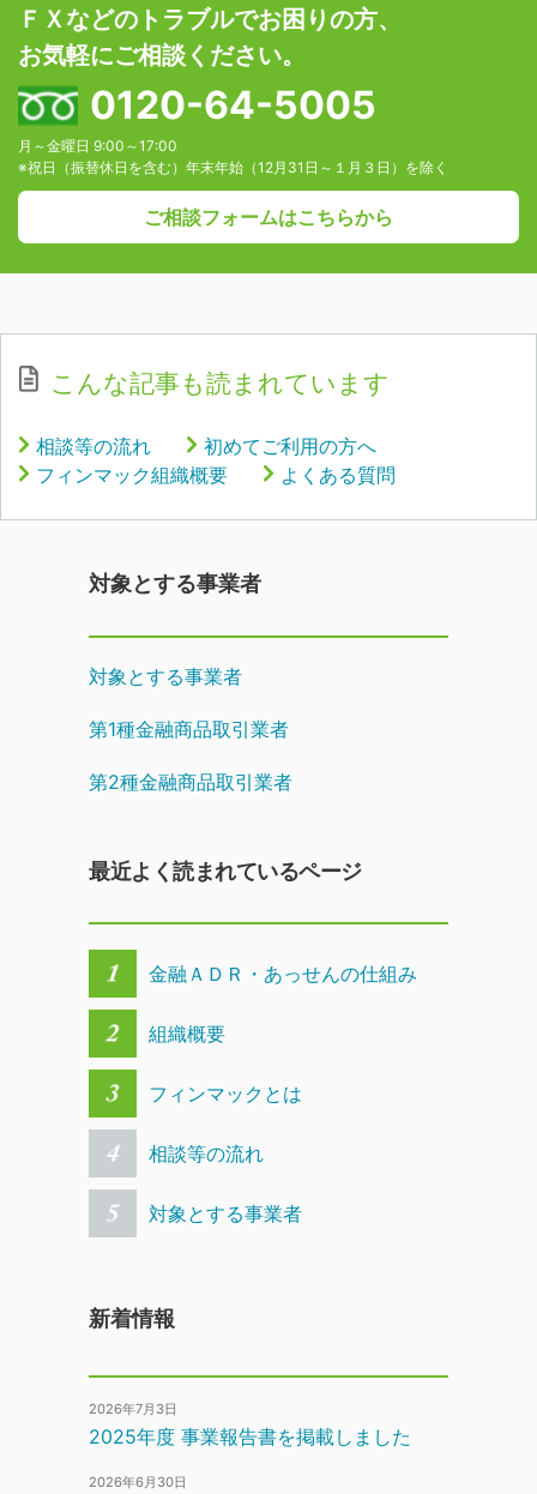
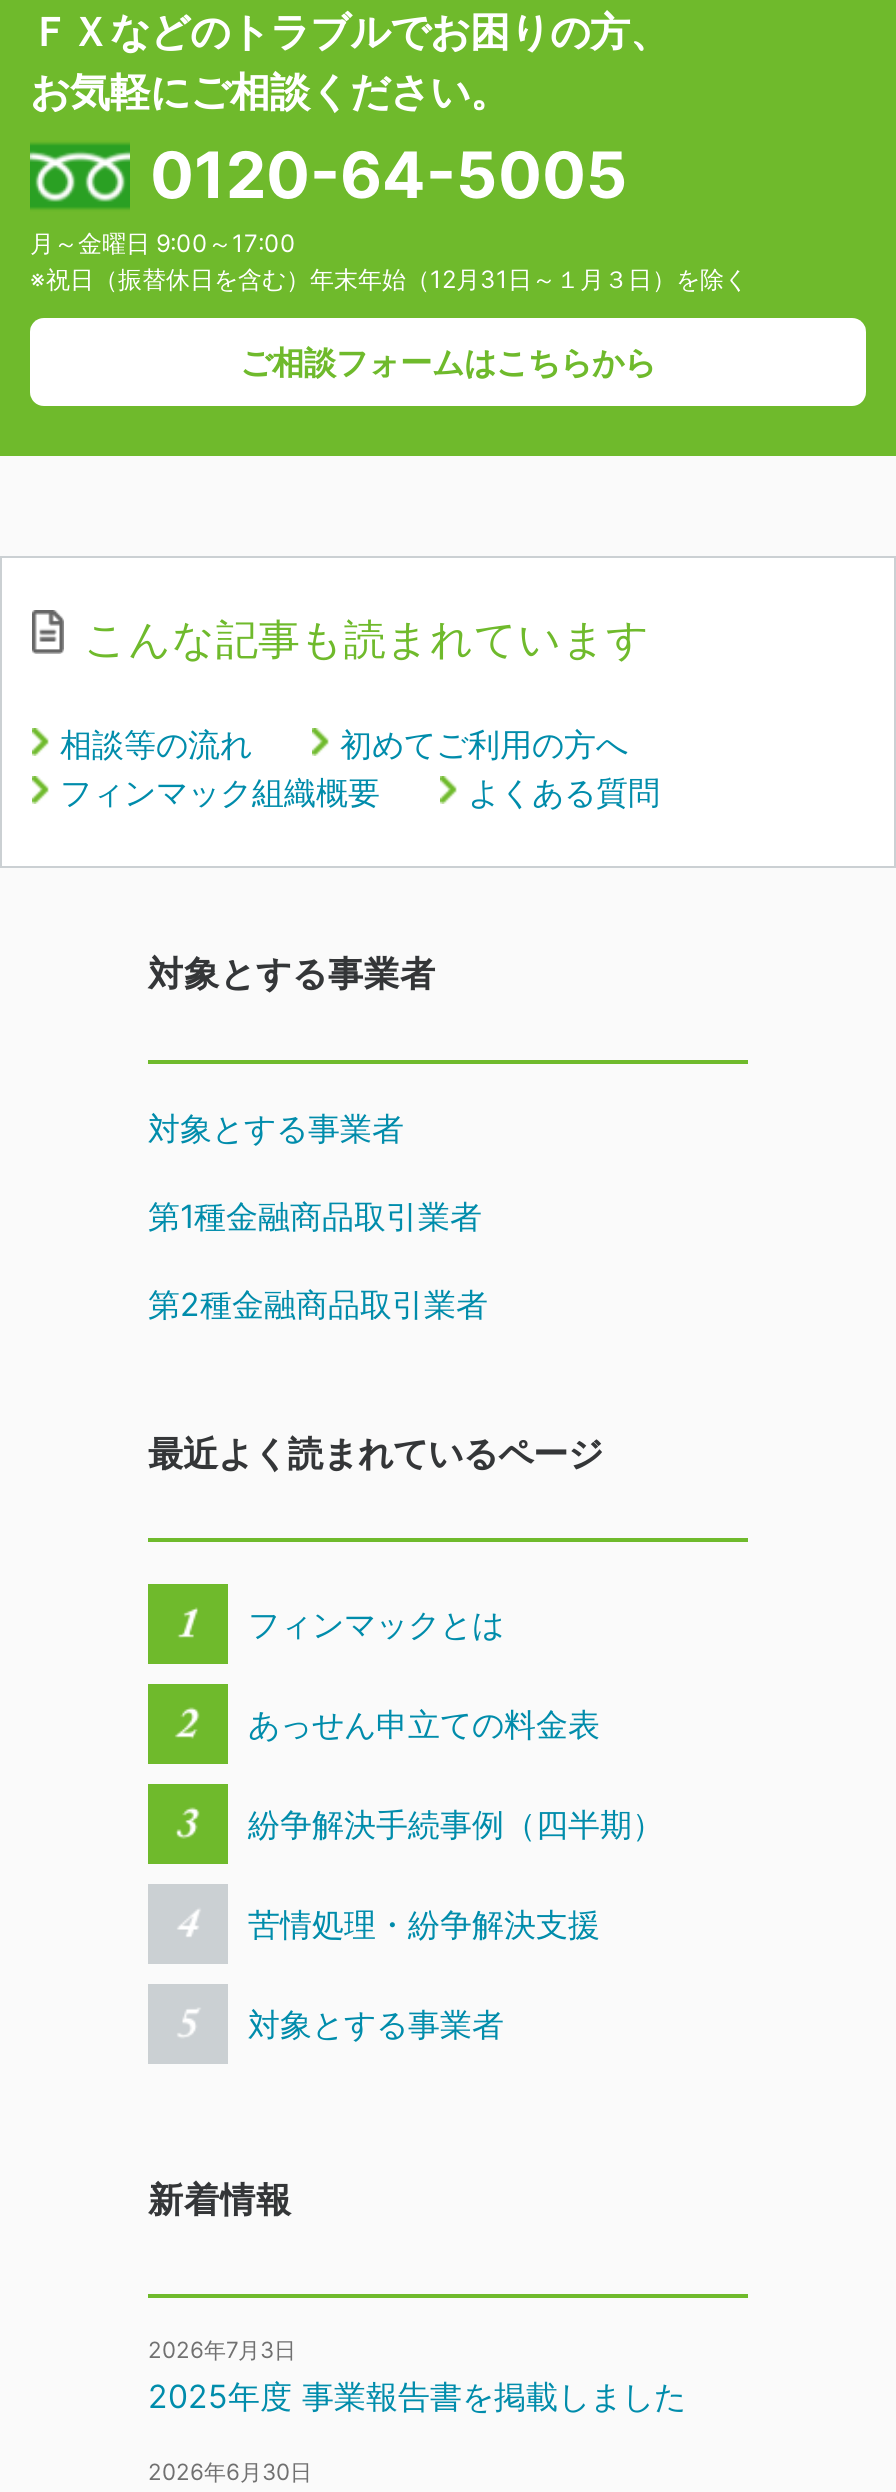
[149,961,417,1045] 金融ＡＤＲ・あっせんの仕組み | 組織概要 -> none
moved [149,1081,302,1105] -> [248,1603,504,1643]: フィンマックとは
[149,1141,264,1165] 相談等の流れ -> [248,1703,664,1943] あっせん申立ての料金表 | 紛争解決手続事例（四半期） | 苦情処理・紛争解決支援

